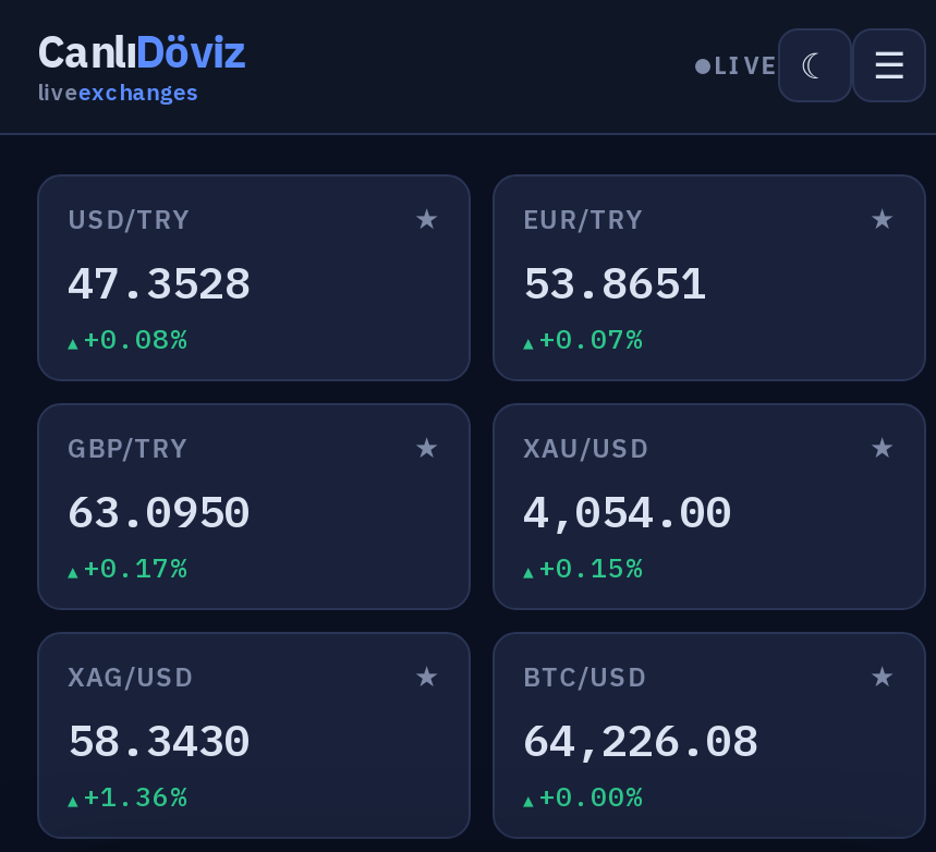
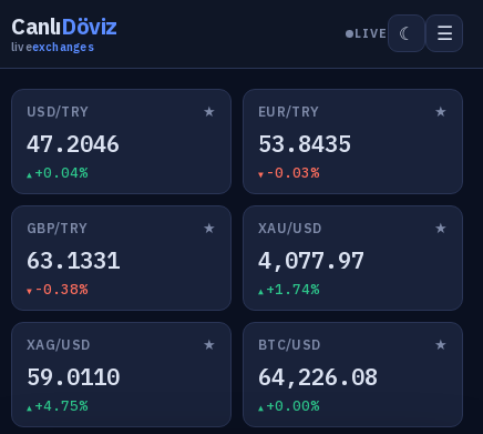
[68,253,251,312] 47.3528 -> [27,129,120,159] 47.2046
[523,253,706,312] 53.8651 -> [258,129,351,159] 53.8435
[83,320,187,355] +0.08% -> [34,163,88,181] +0.04%
[538,320,643,355] +0.07% -> [266,163,319,181] -0.03%
[68,482,251,540] 63.0950 -> [27,245,120,275] 63.1331
[523,482,732,540] 4,054.00 -> [258,245,364,275] 4,077.97
[83,549,187,584] +0.17% -> [34,280,88,297] -0.38%
[538,549,643,584] +0.15% -> [266,280,319,297] +1.74%
[68,710,251,769] 58.3430 -> [27,362,120,392] 59.0110
[83,778,187,813] +1.36% -> [34,396,88,414] +4.75%

